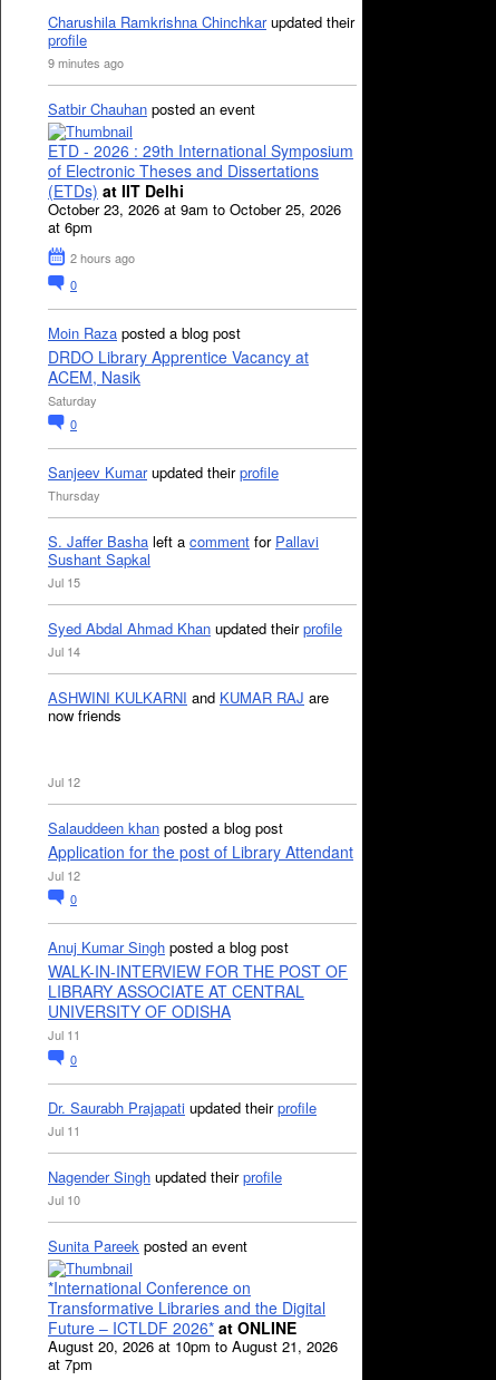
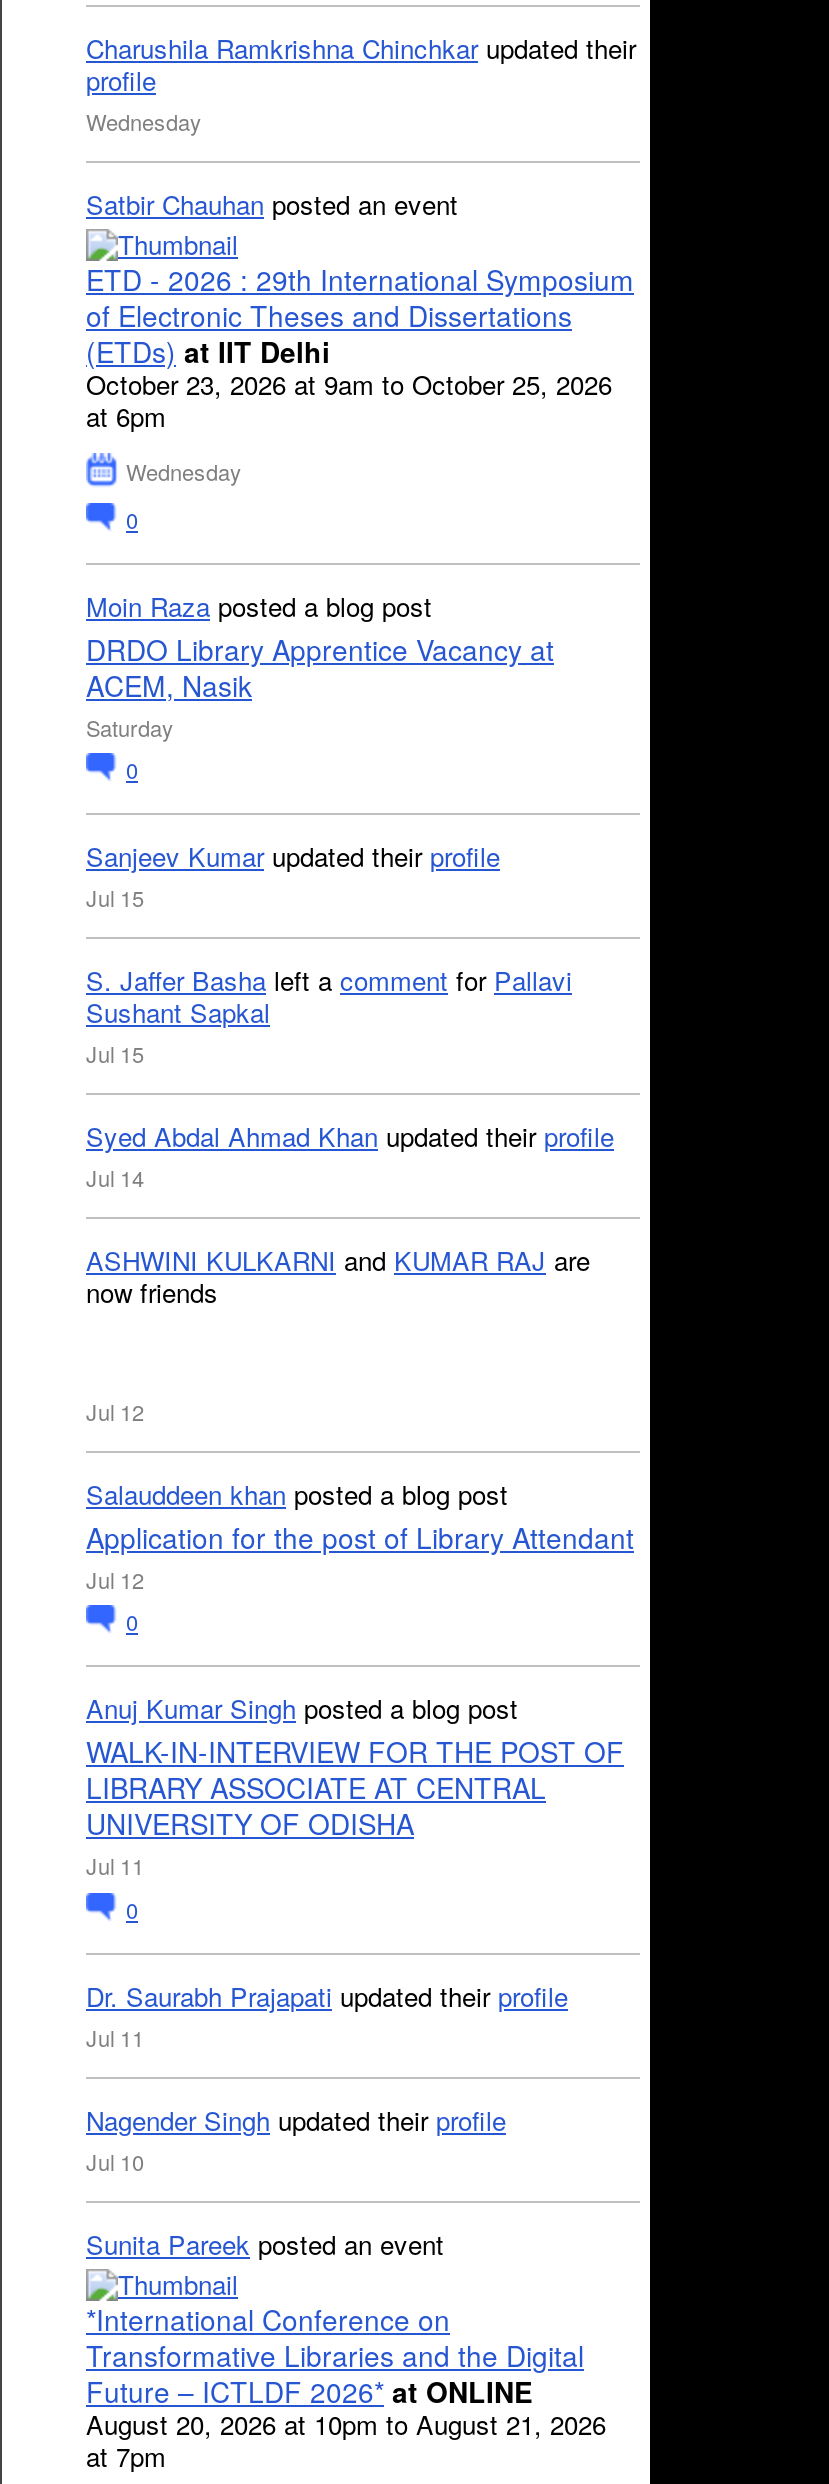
[48,54,124,71] 9 minutes ago -> [86,105,202,137] Wednesday
[70,249,135,267] 2 hours ago -> [126,455,242,487] Wednesday
[48,486,100,504] Thursday -> [86,881,144,913] Jul 15

